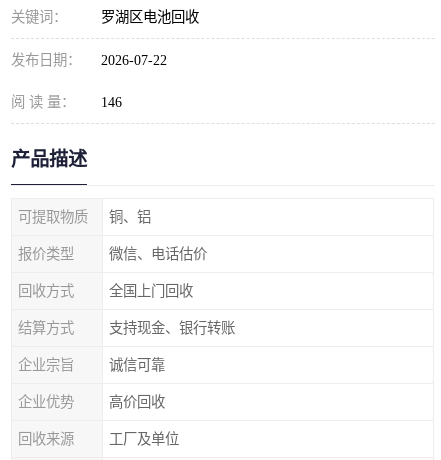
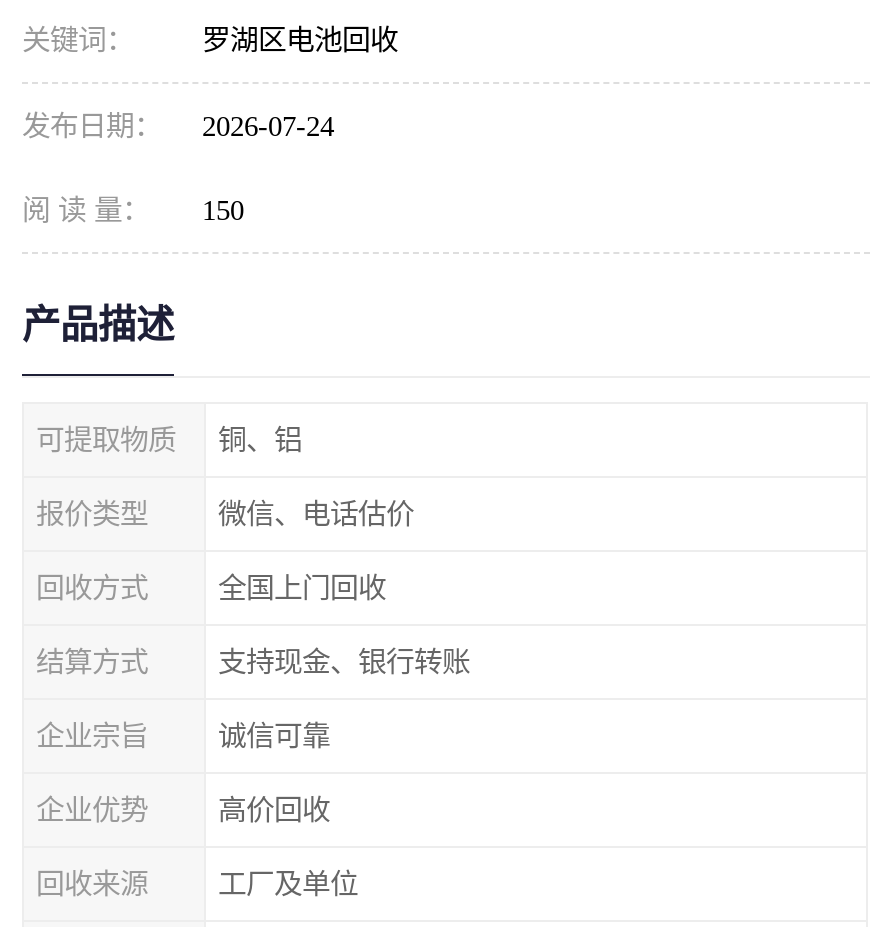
[11,52,167,68] 发布日期： 2026-07-22 -> [22,110,334,142] 发布日期： 2026-07-24
[11,94,122,110] 阅 读 量： 146 -> [22,194,244,226] 阅 读 量： 150

